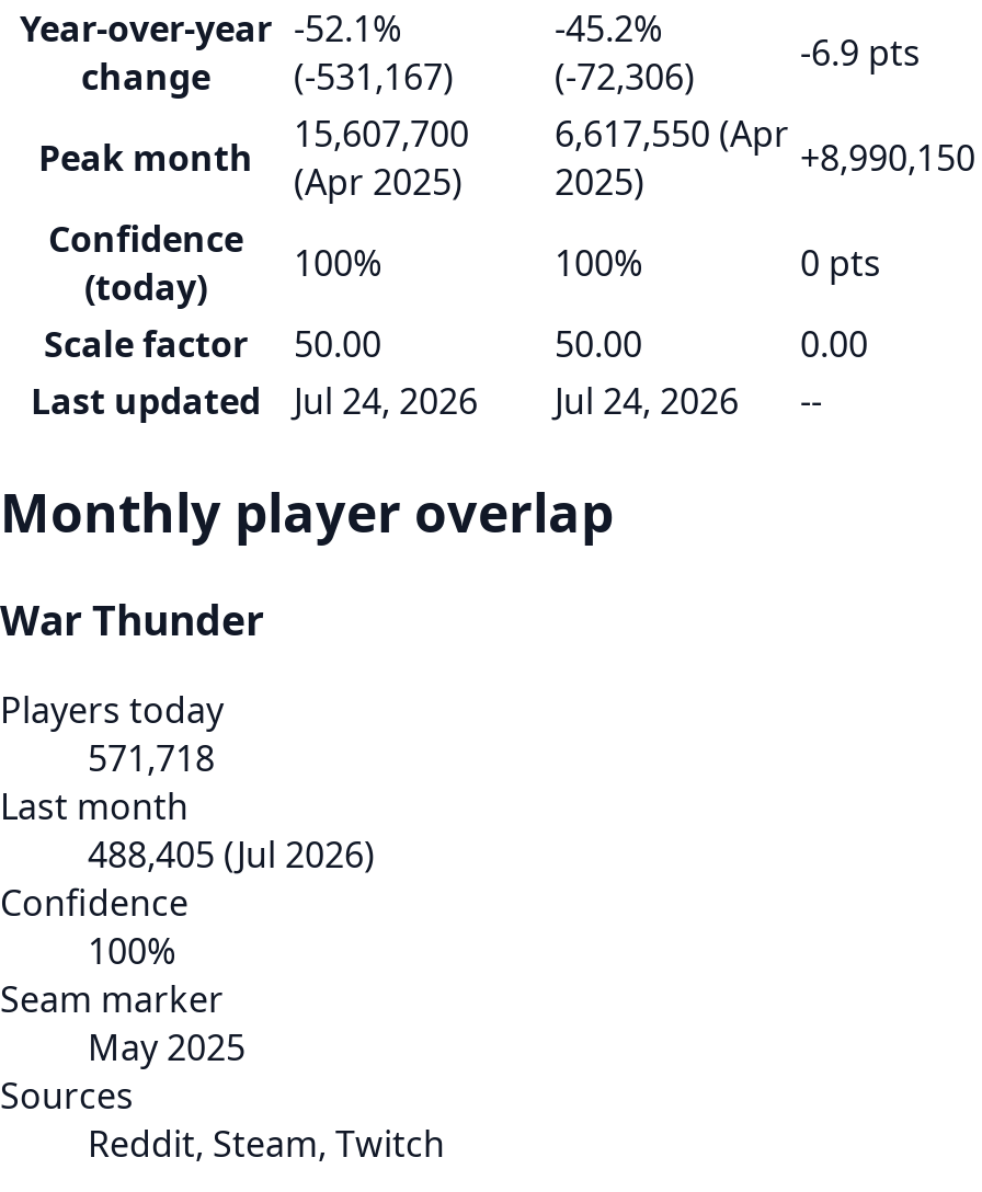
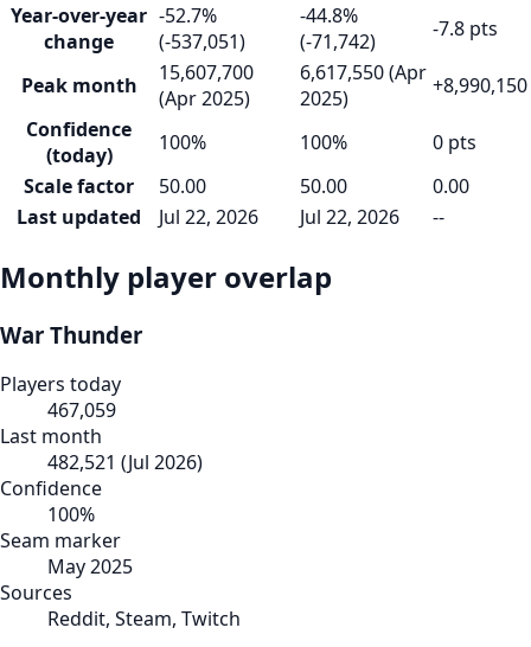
[20,4,401,52] Year-over-year -52.1% -> [11,2,217,28] Year-over-year -52.7%
[555,4,662,52] -45.2% -> [300,2,358,28] -44.8%
[800,28,921,76] -6.9 pts -> [433,15,498,41] -7.8 pts
[81,52,454,100] change (-531,167) -> [44,28,245,54] change (-537,051)
[555,52,695,100] (-72,306) -> [300,28,376,54] (-71,742)
[294,376,478,424] Jul 24, 2026 -> [159,203,258,230] Jul 22, 2026
[555,376,739,424] Jul 24, 2026 -> [300,203,399,230] Jul 22, 2026
[88,734,215,783] 571,718 -> [47,397,116,423] 467,059
[88,831,375,879] 488,405 (Jul 2026) -> [47,449,203,475] 482,521 (Jul 2026)

